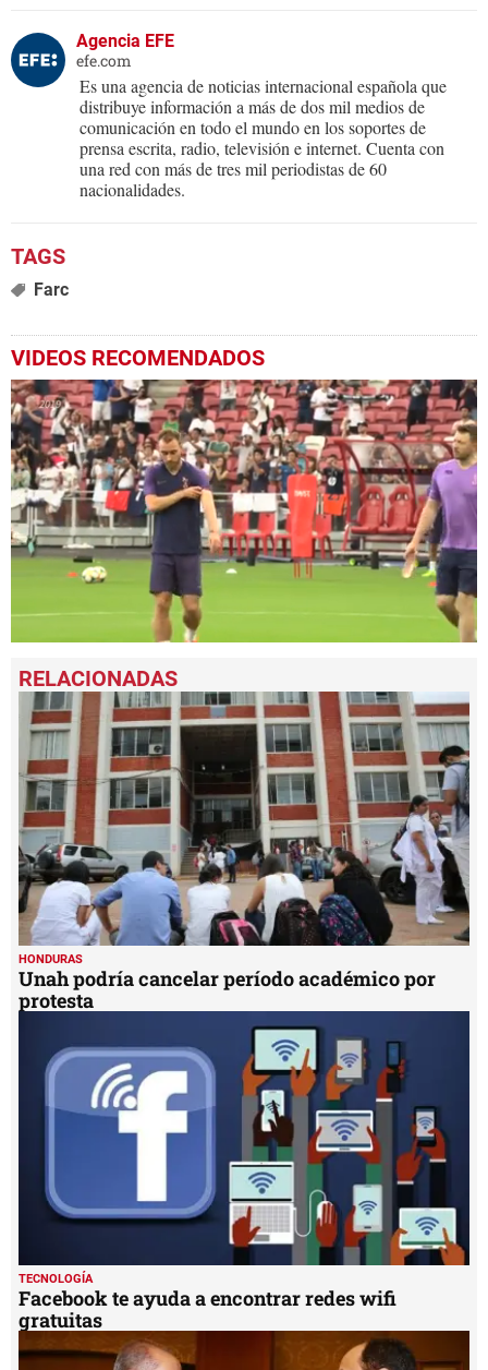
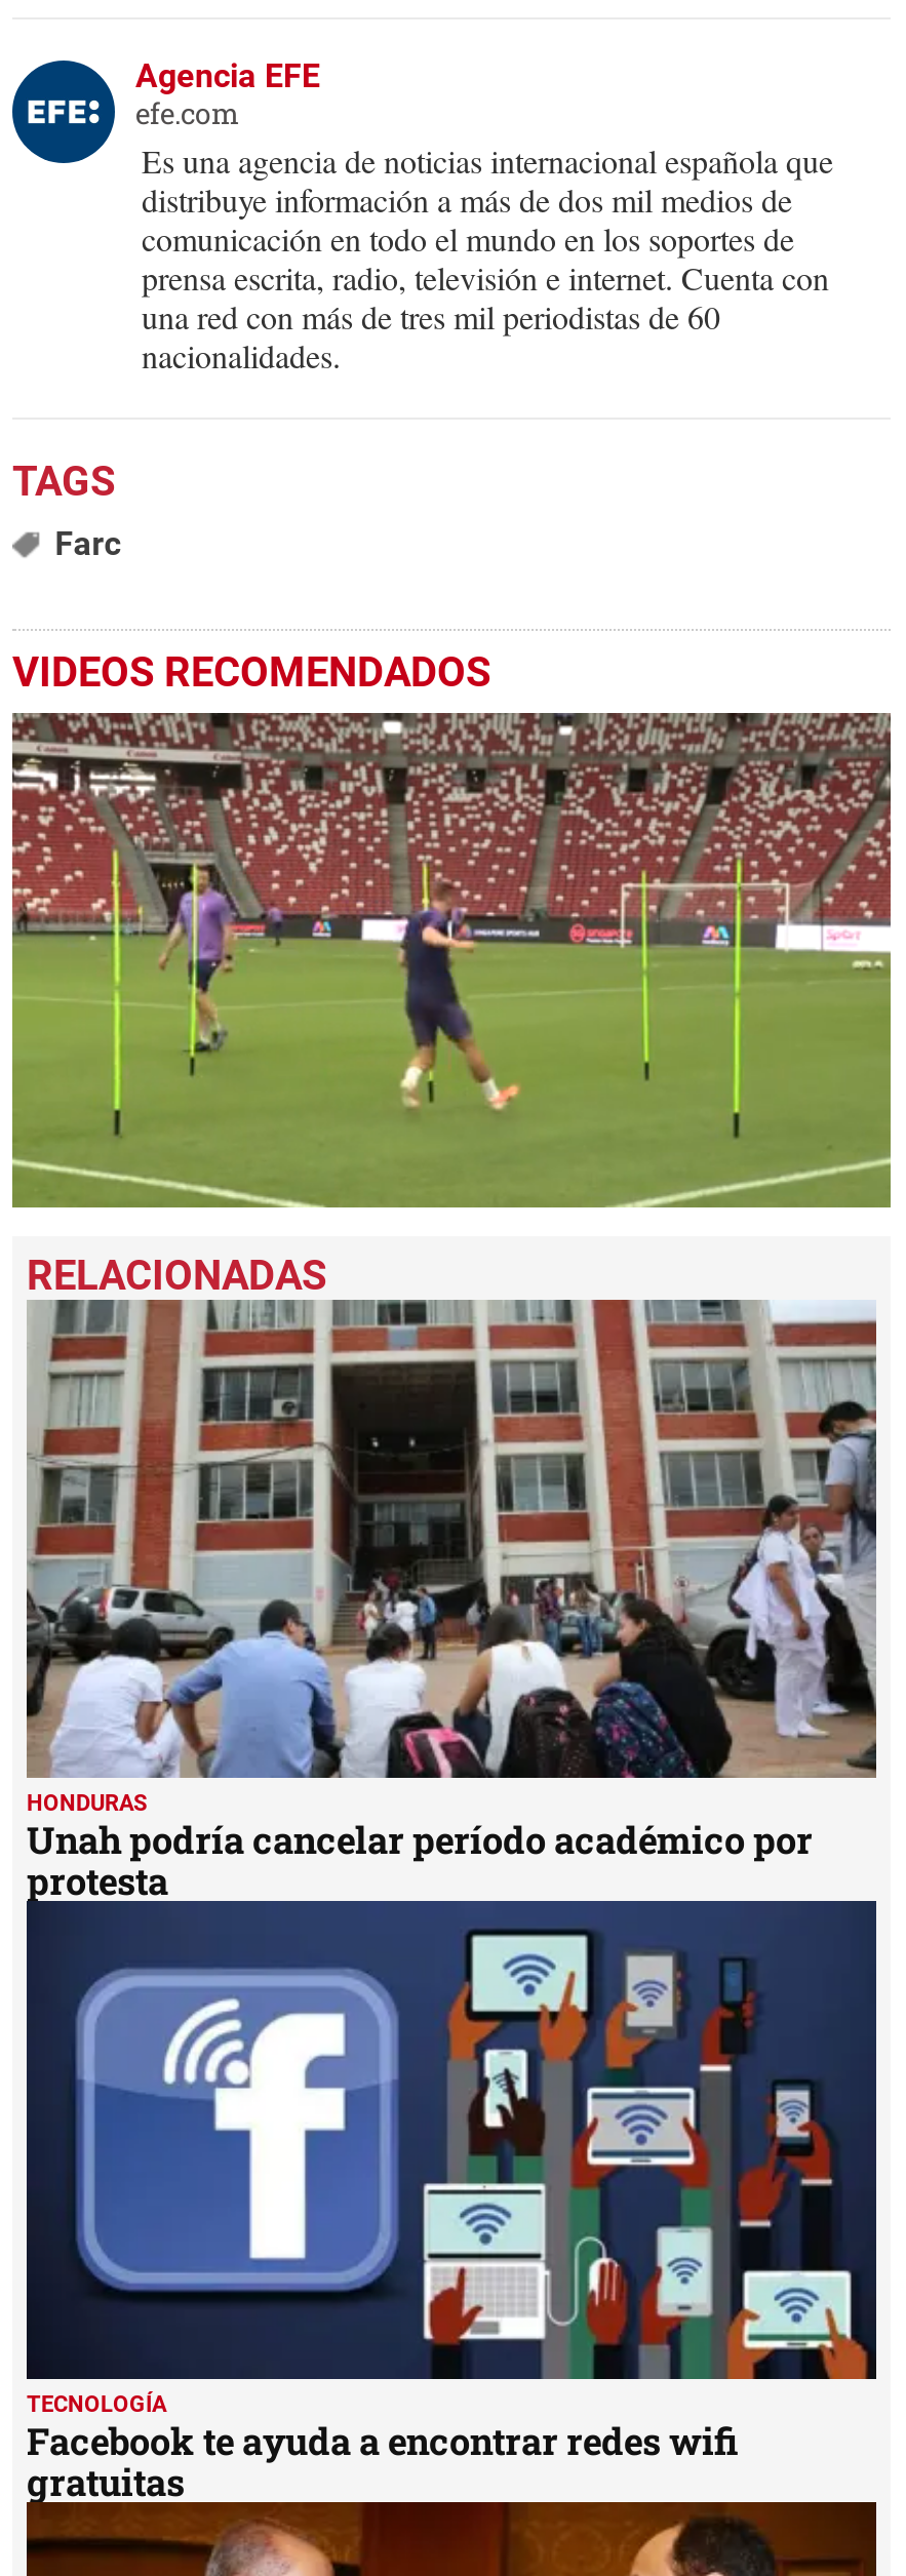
[10,378,478,644] [image] -> [10,711,893,1207] [image]

